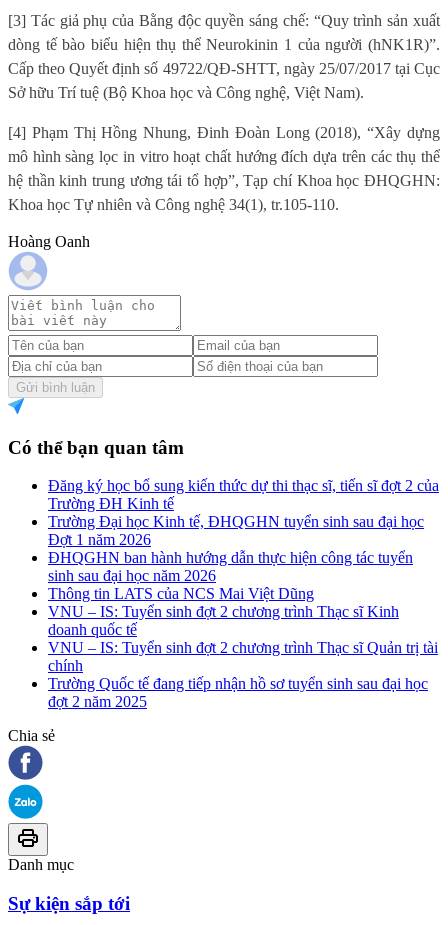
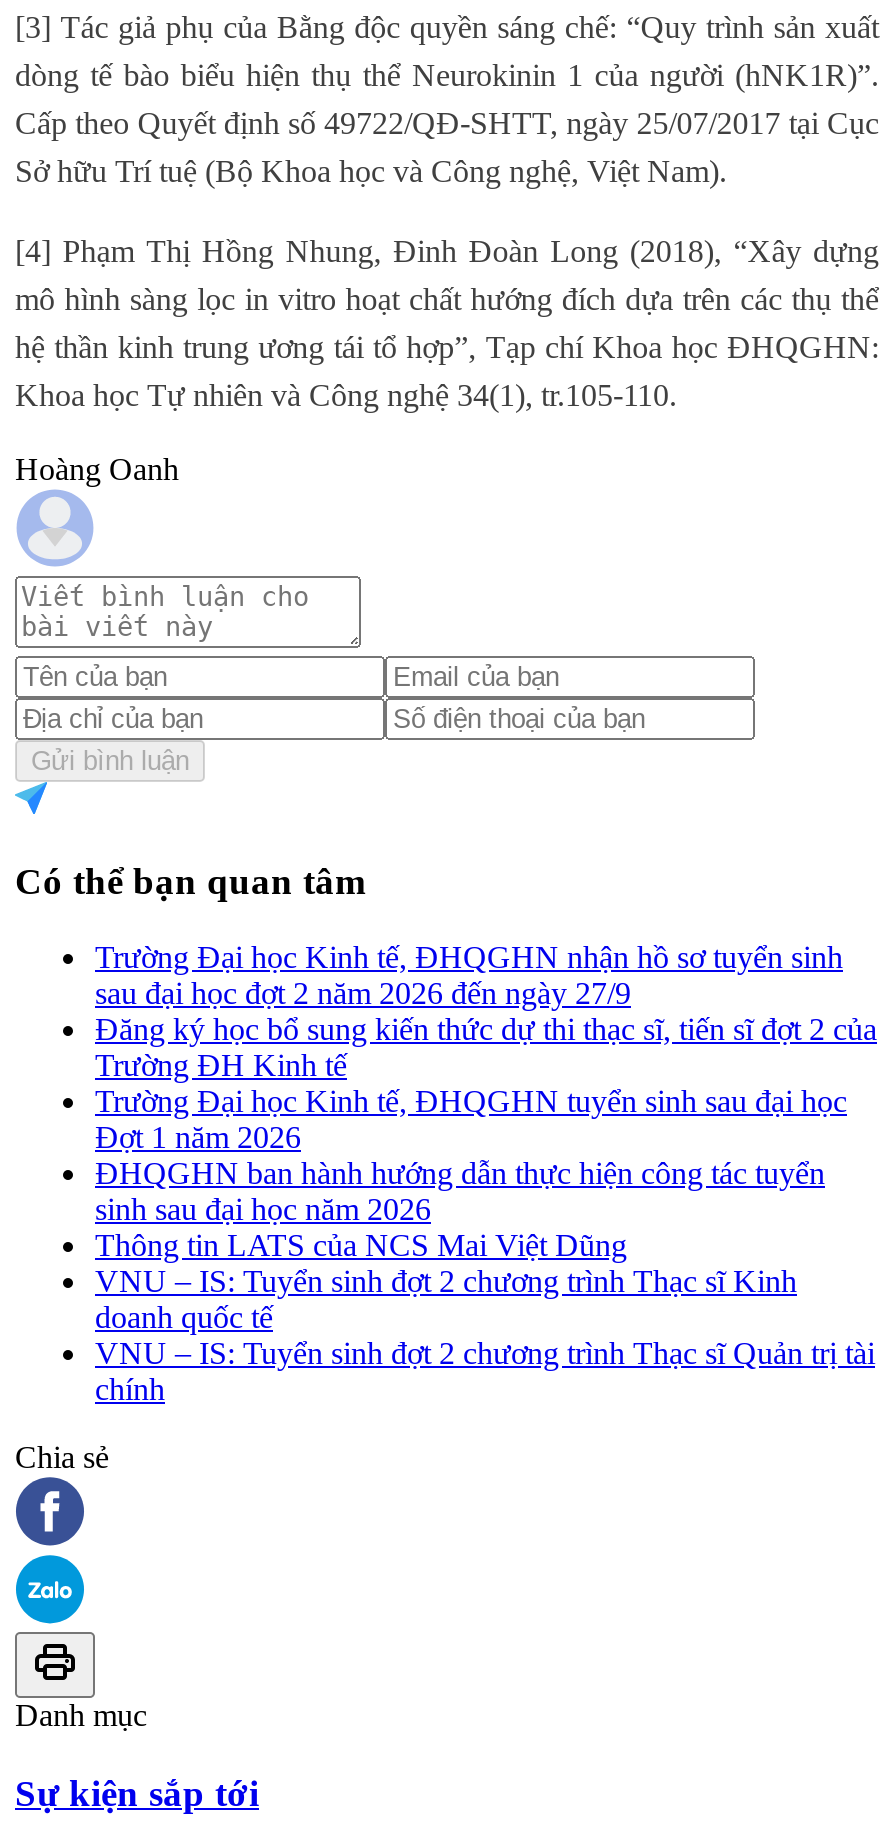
none -> [95,940,843,1010] Trường Đại học Kinh tế, ĐHQGHN nhận hồ sơ tuyển sinh | sau đại học đợt 2 năm 2026 đến ngày 27/9
moved [48,477,439,674] -> [95,1012,877,1406]: Đăng ký học bổ sung kiến thức dự thi thạc sĩ, tiến sĩ đợt 2 của | Trường ĐH Kinh tế | Trường Đại học Kinh tế, ĐHQGHN tuyển sinh sau đại học | ... | VNU – IS: Tuyển sinh đợt 2 chương trình Thạc sĩ Quản trị tài | chính
[48,675,428,710] Trường Quốc tế đang tiếp nhận hồ sơ tuyển sinh sau đại học | đợt 2 năm 2025 -> none

